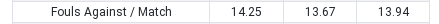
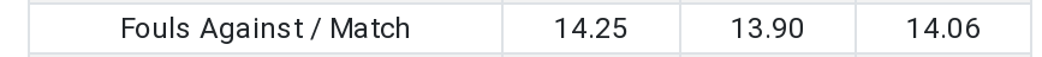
[304,5,335,19] 13.67 -> [731,12,805,45] 13.90
[377,5,408,19] 13.94 -> [906,12,981,45] 14.06

